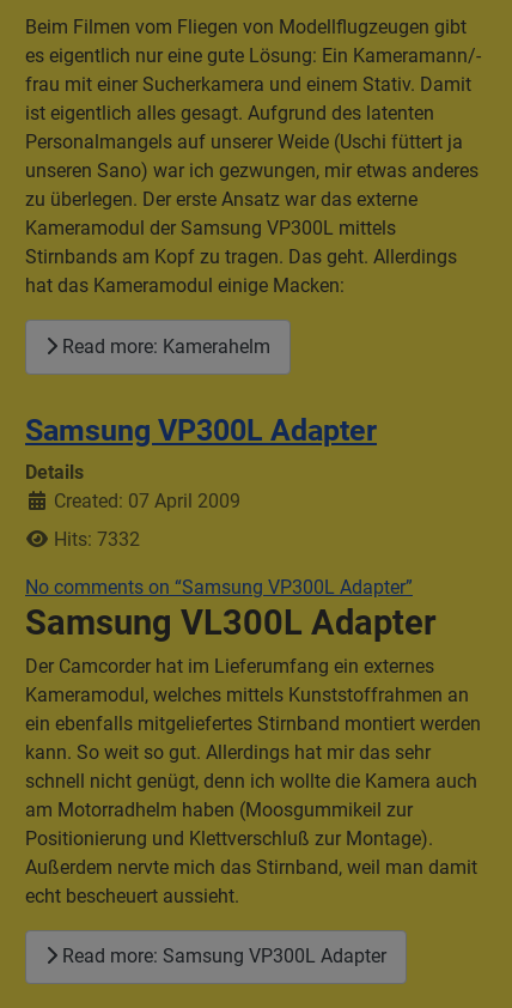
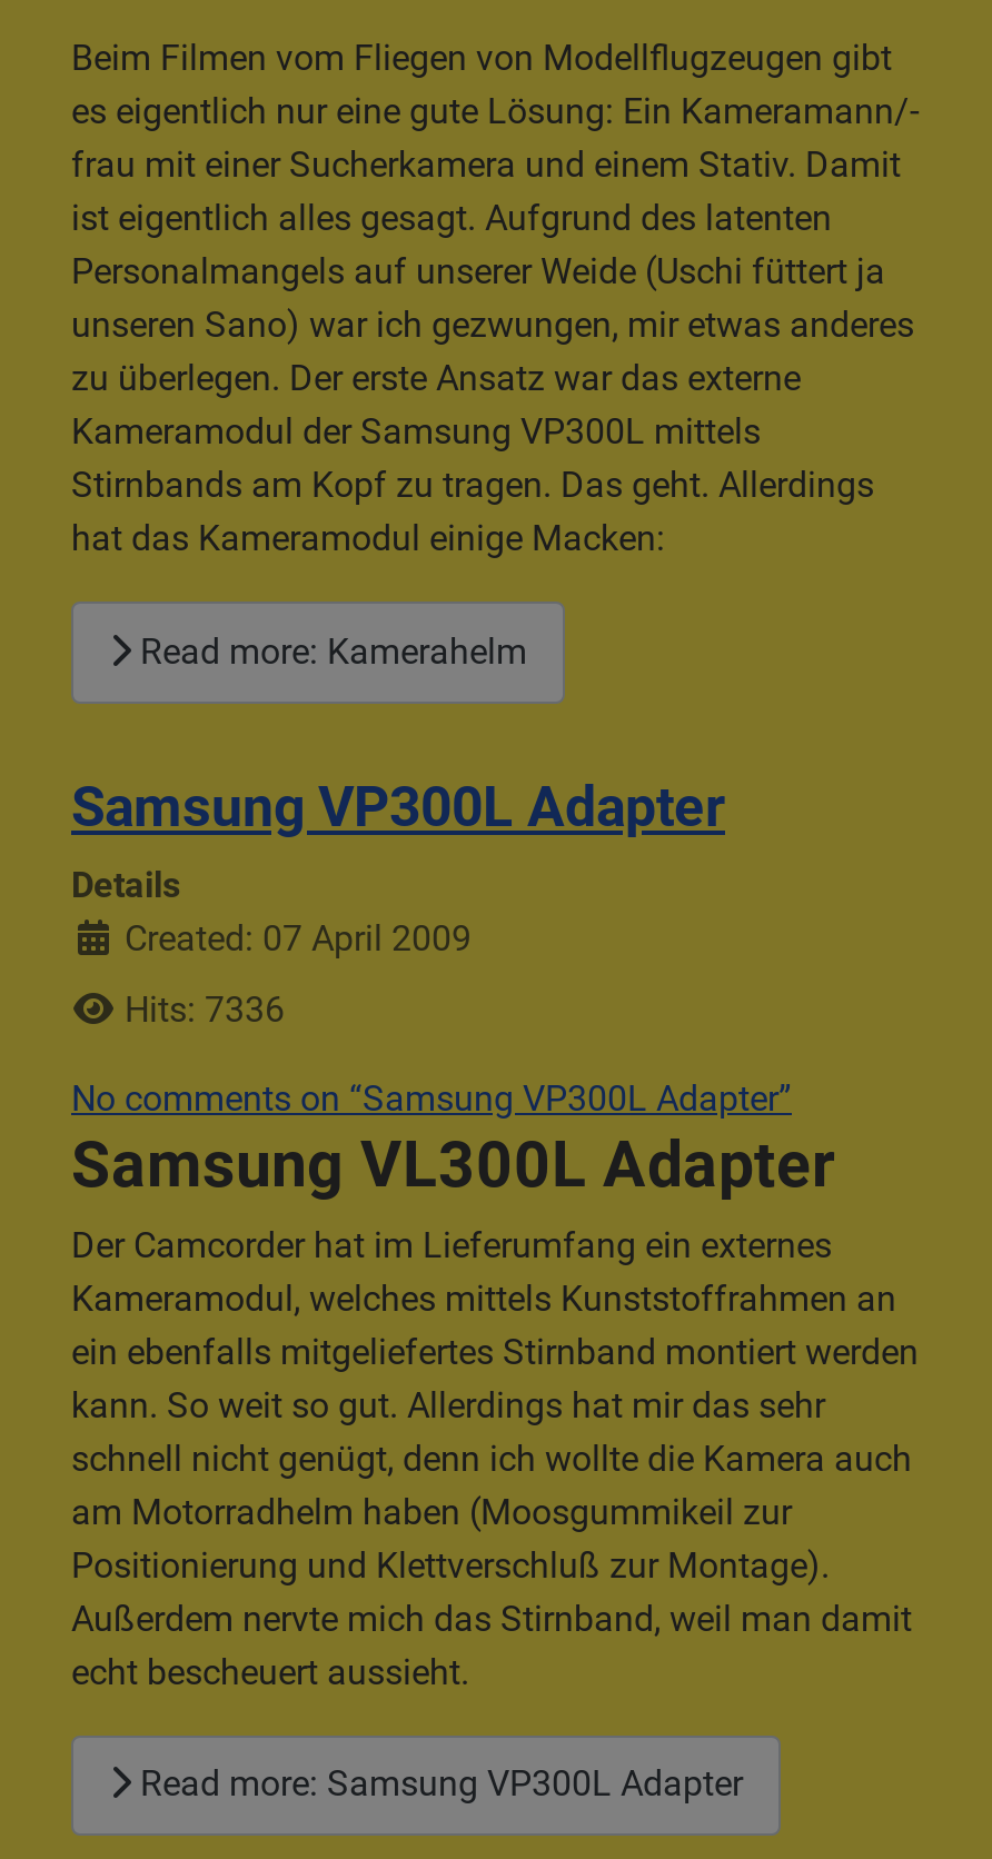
[54,527,140,550] Hits: 7332 -> [125,987,285,1030] Hits: 7336

